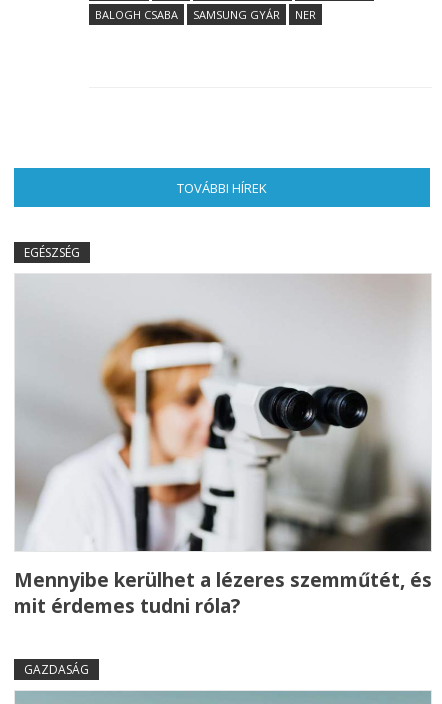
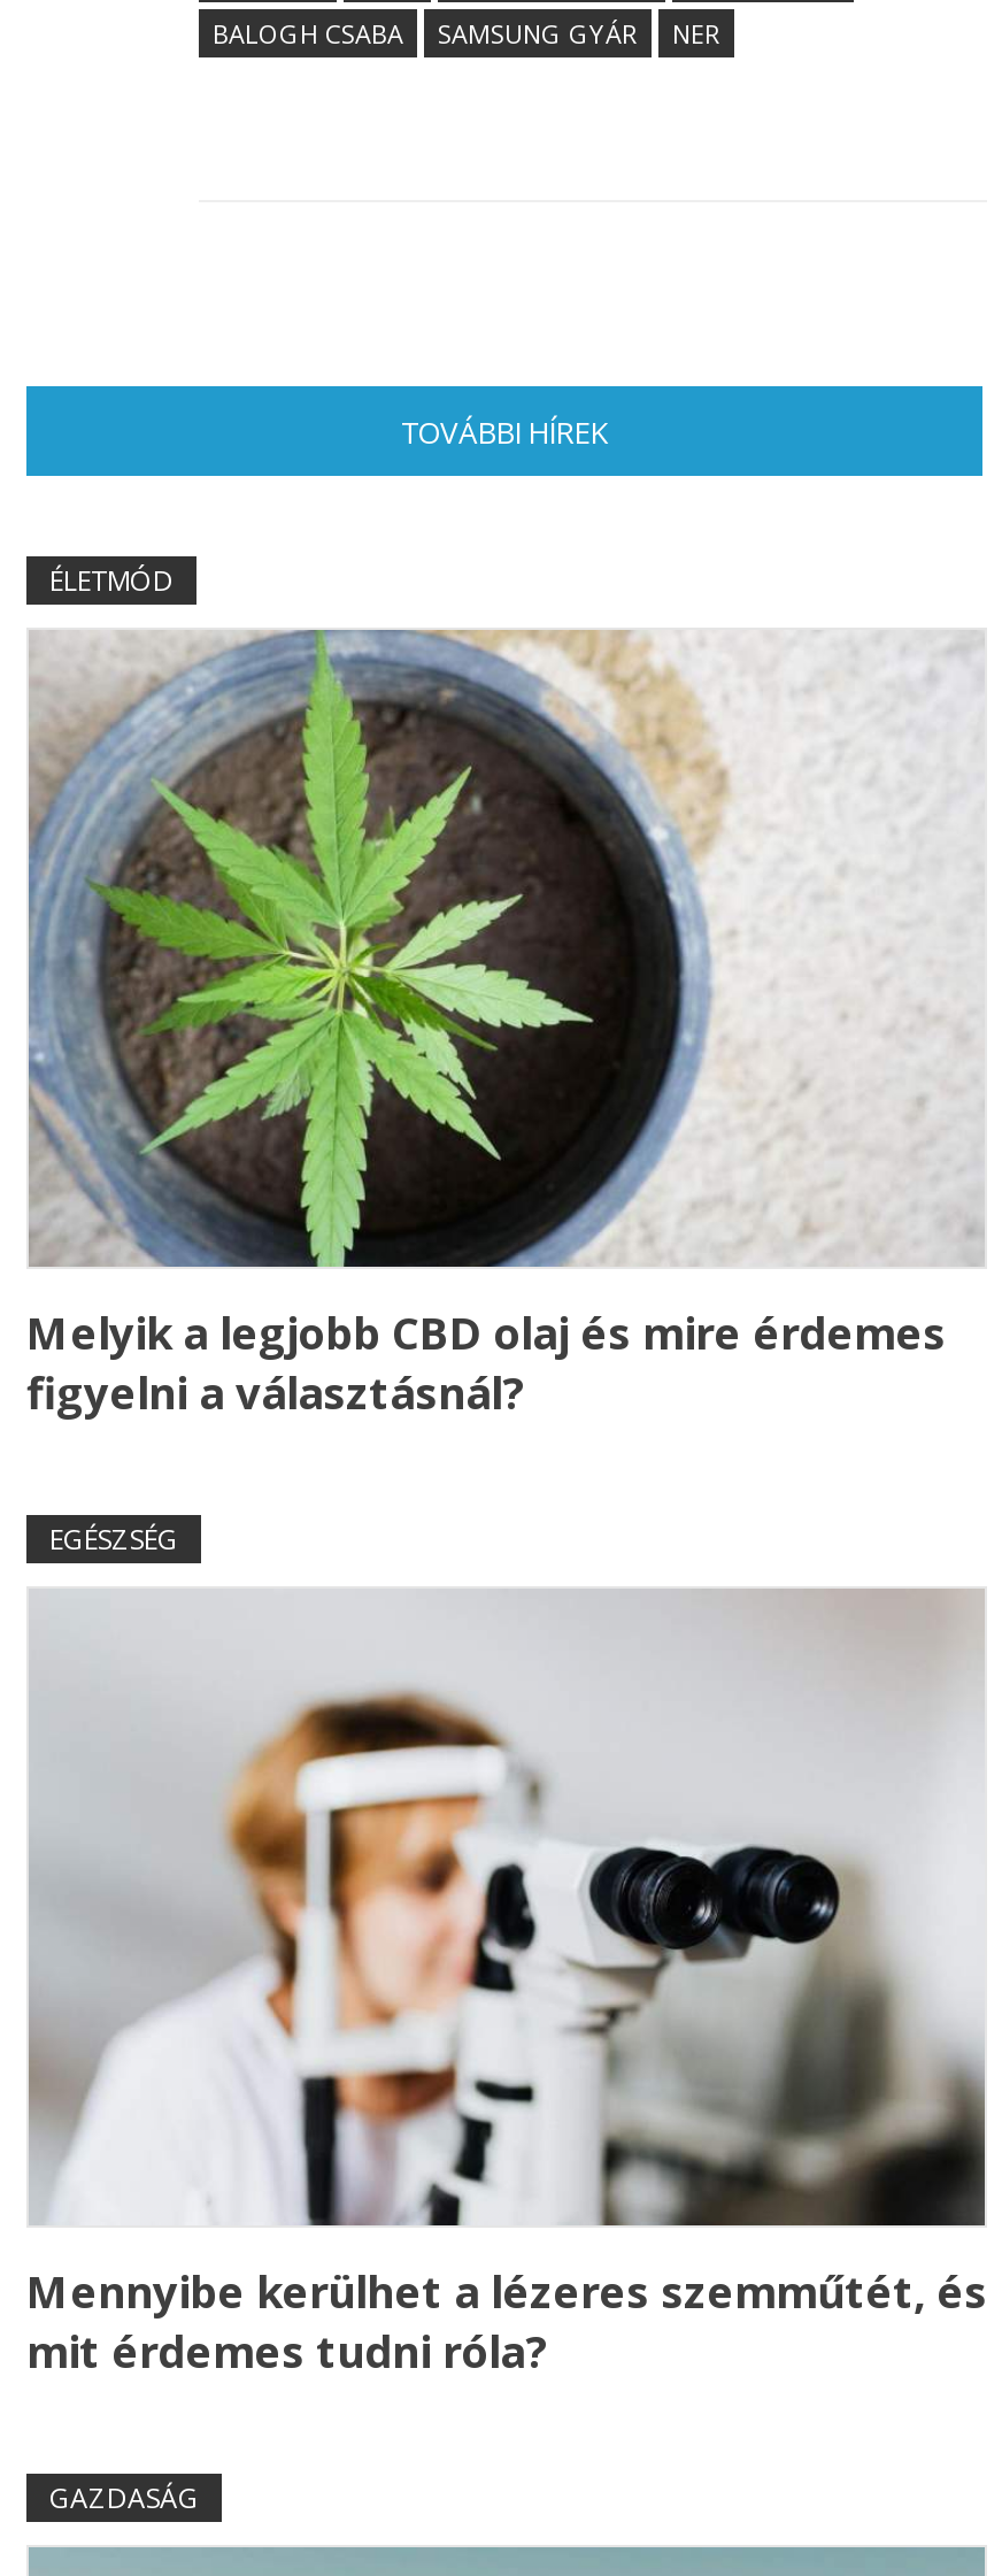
none -> [26,630,985,1423] [image] | Melyik a legjobb CBD olaj és mire érdemes | figyelni a választásnál?
none -> [49,561,174,600] ÉLETMÓD

